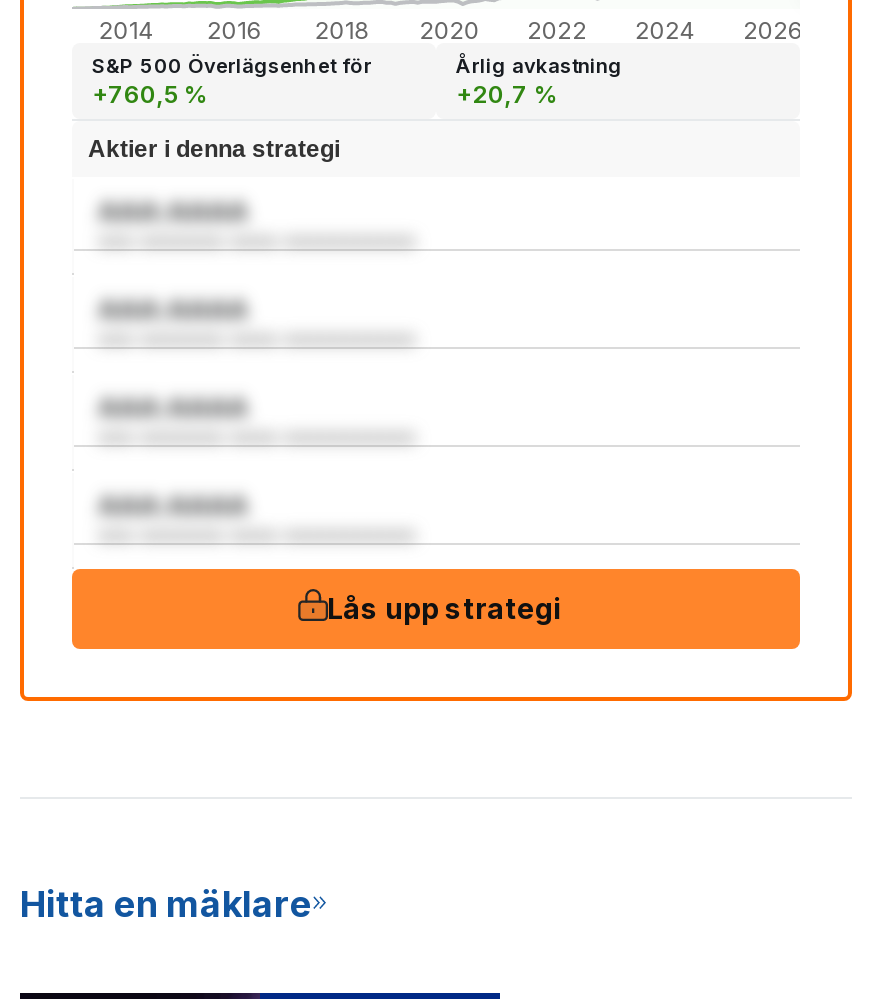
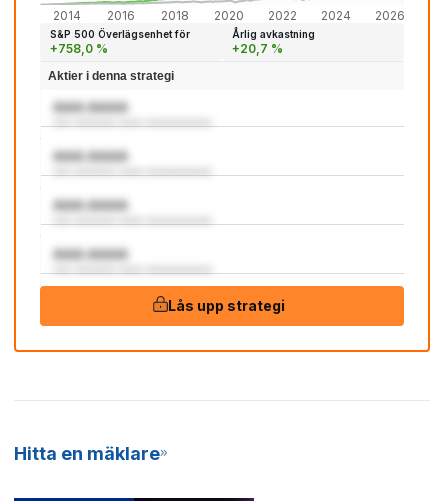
[92,79,208,109] +760,5 % -> [50,41,108,56] +758,0 %

